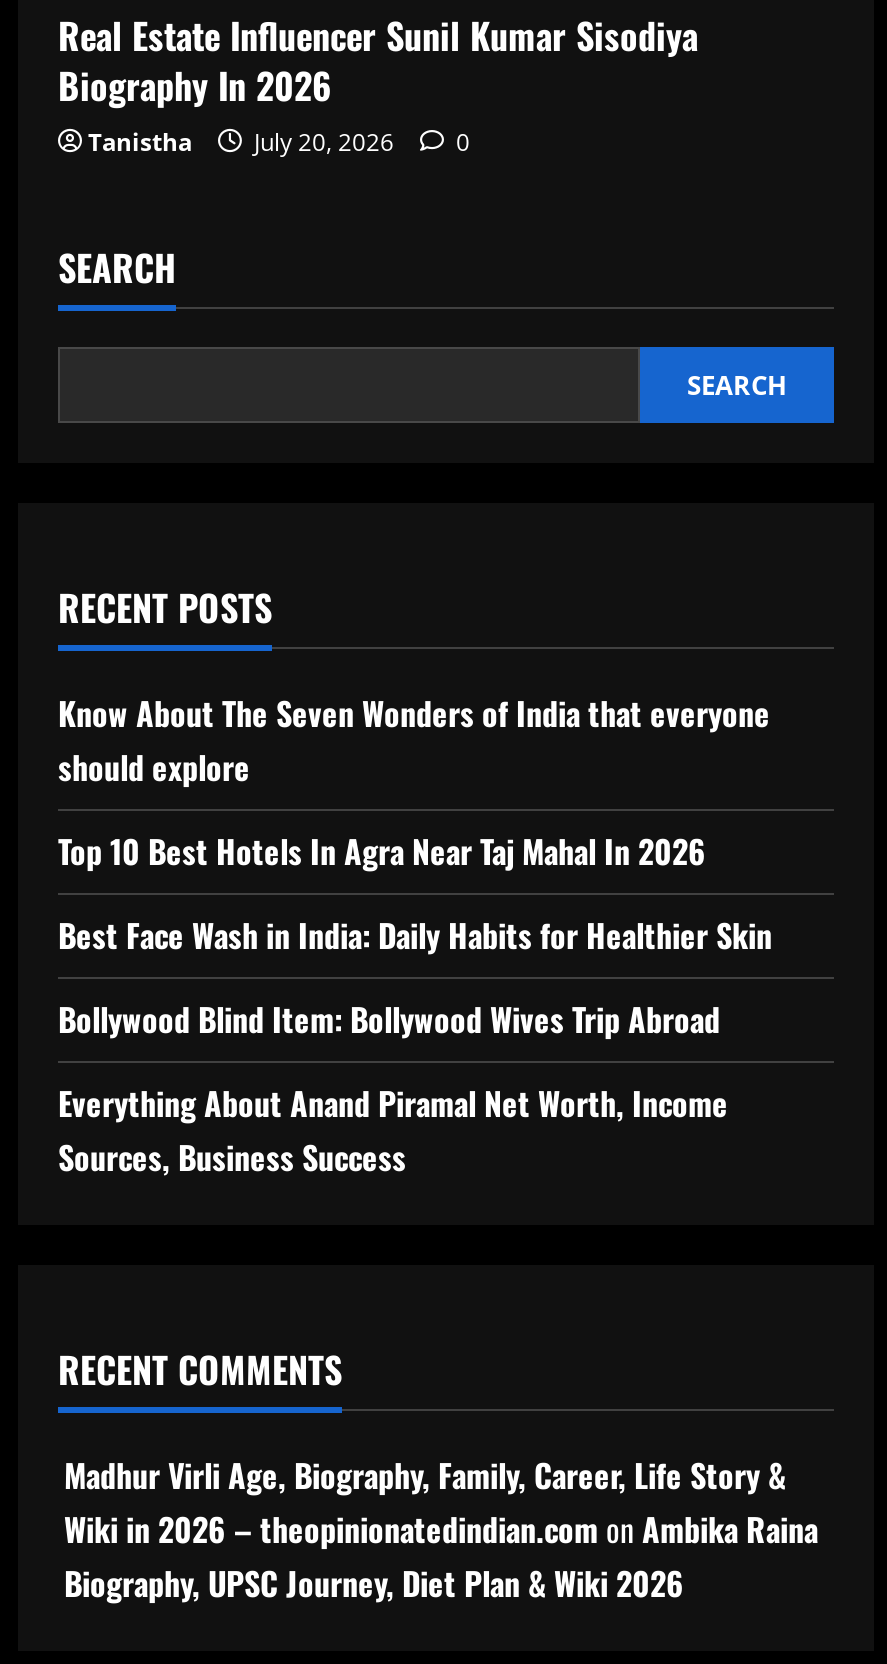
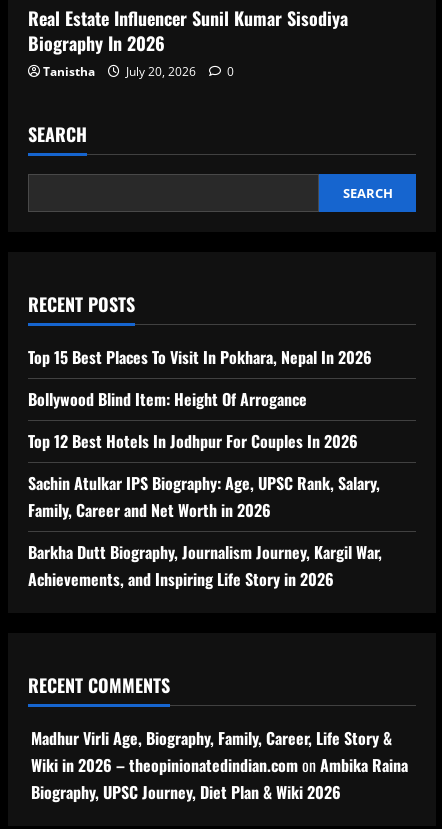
[58,689,770,791] Know About The Seven Wonders of India that everyone | should explore -> [28,344,372,368] Top 15 Best Places To Visit In Pokhara, Nepal In 2026
[58,827,706,875] Top 10 Best Hotels In Agra Near Taj Mahal In 2026 -> [28,386,307,410] Bollywood Blind Item: Height Of Arrogance
[58,911,772,959] Best Face Wash in India: Daily Habits for Healthier Skin -> [28,428,358,452] Top 12 Best Hotels In Jodhpur For Couples In 2026
[58,995,720,1043] Bollywood Blind Item: Bollywood Wives Trip Abroad -> [28,470,380,521] Sachin Atulkar IPS Biography: Age, UPSC Rank, Salary, | Family, Career and Net Worth in 2026
[58,1079,728,1181] Everything About Anand Piramal Net Worth, Income | Sources, Business Success -> [28,539,382,590] Barkha Dutt Biography, Journalism Journey, Kargil War, | Achievements, and Inspiring Life Story in 2026

